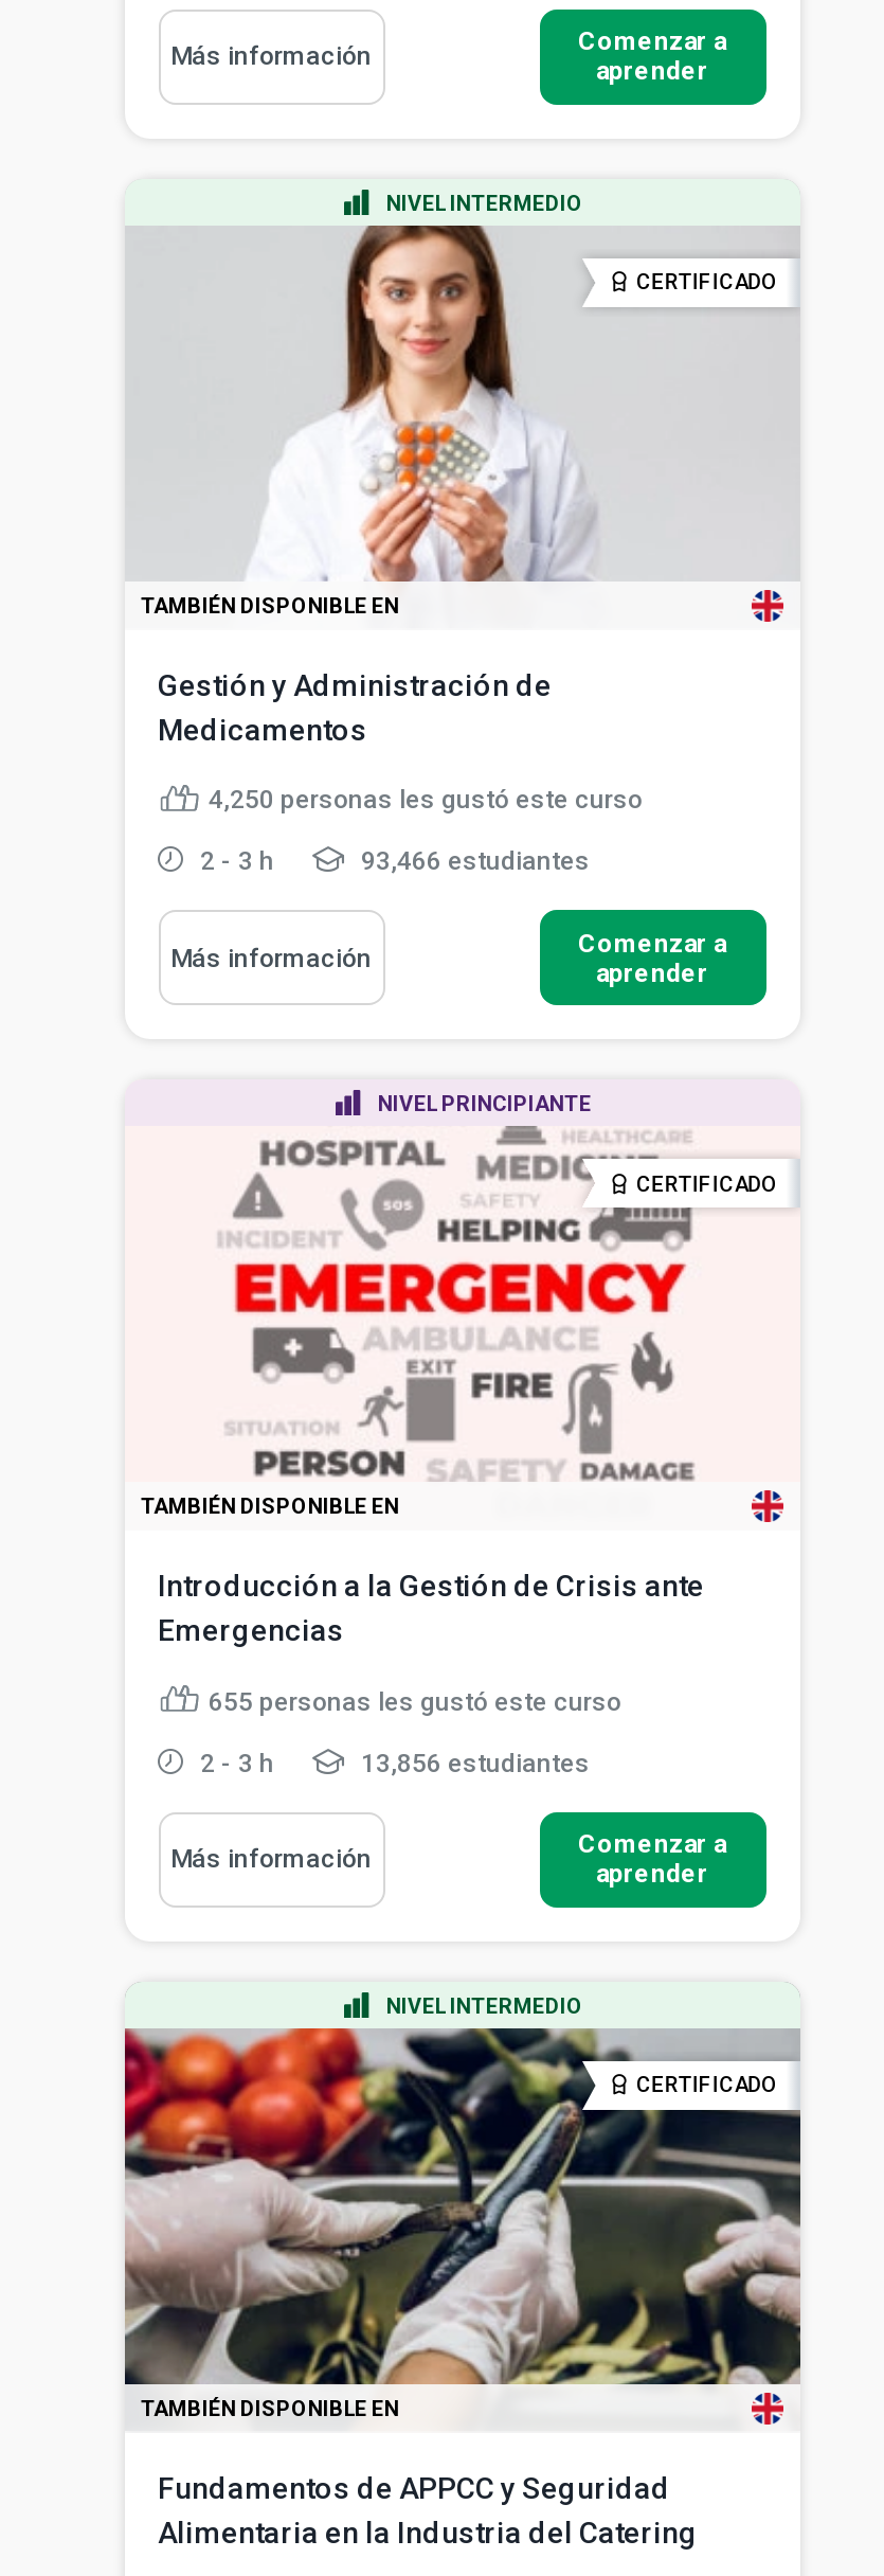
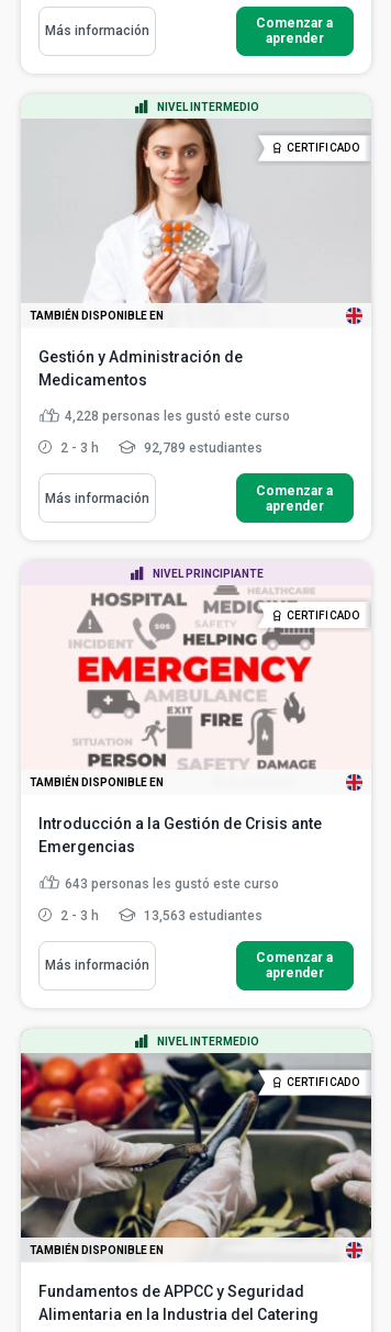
[209,785,643,815] 4,250 personas les gustó este curso -> [64,409,289,424] 4,228 personas les gustó este curso
[355,846,590,876] 93,466 estudiantes -> [140,440,262,456] 92,789 estudiantes
[209,1687,621,1717] 655 personas les gustó este curso -> [64,876,278,891] 643 personas les gustó este curso
[355,1748,590,1777] 13,856 estudiantes -> [140,908,262,923] 13,563 estudiantes

